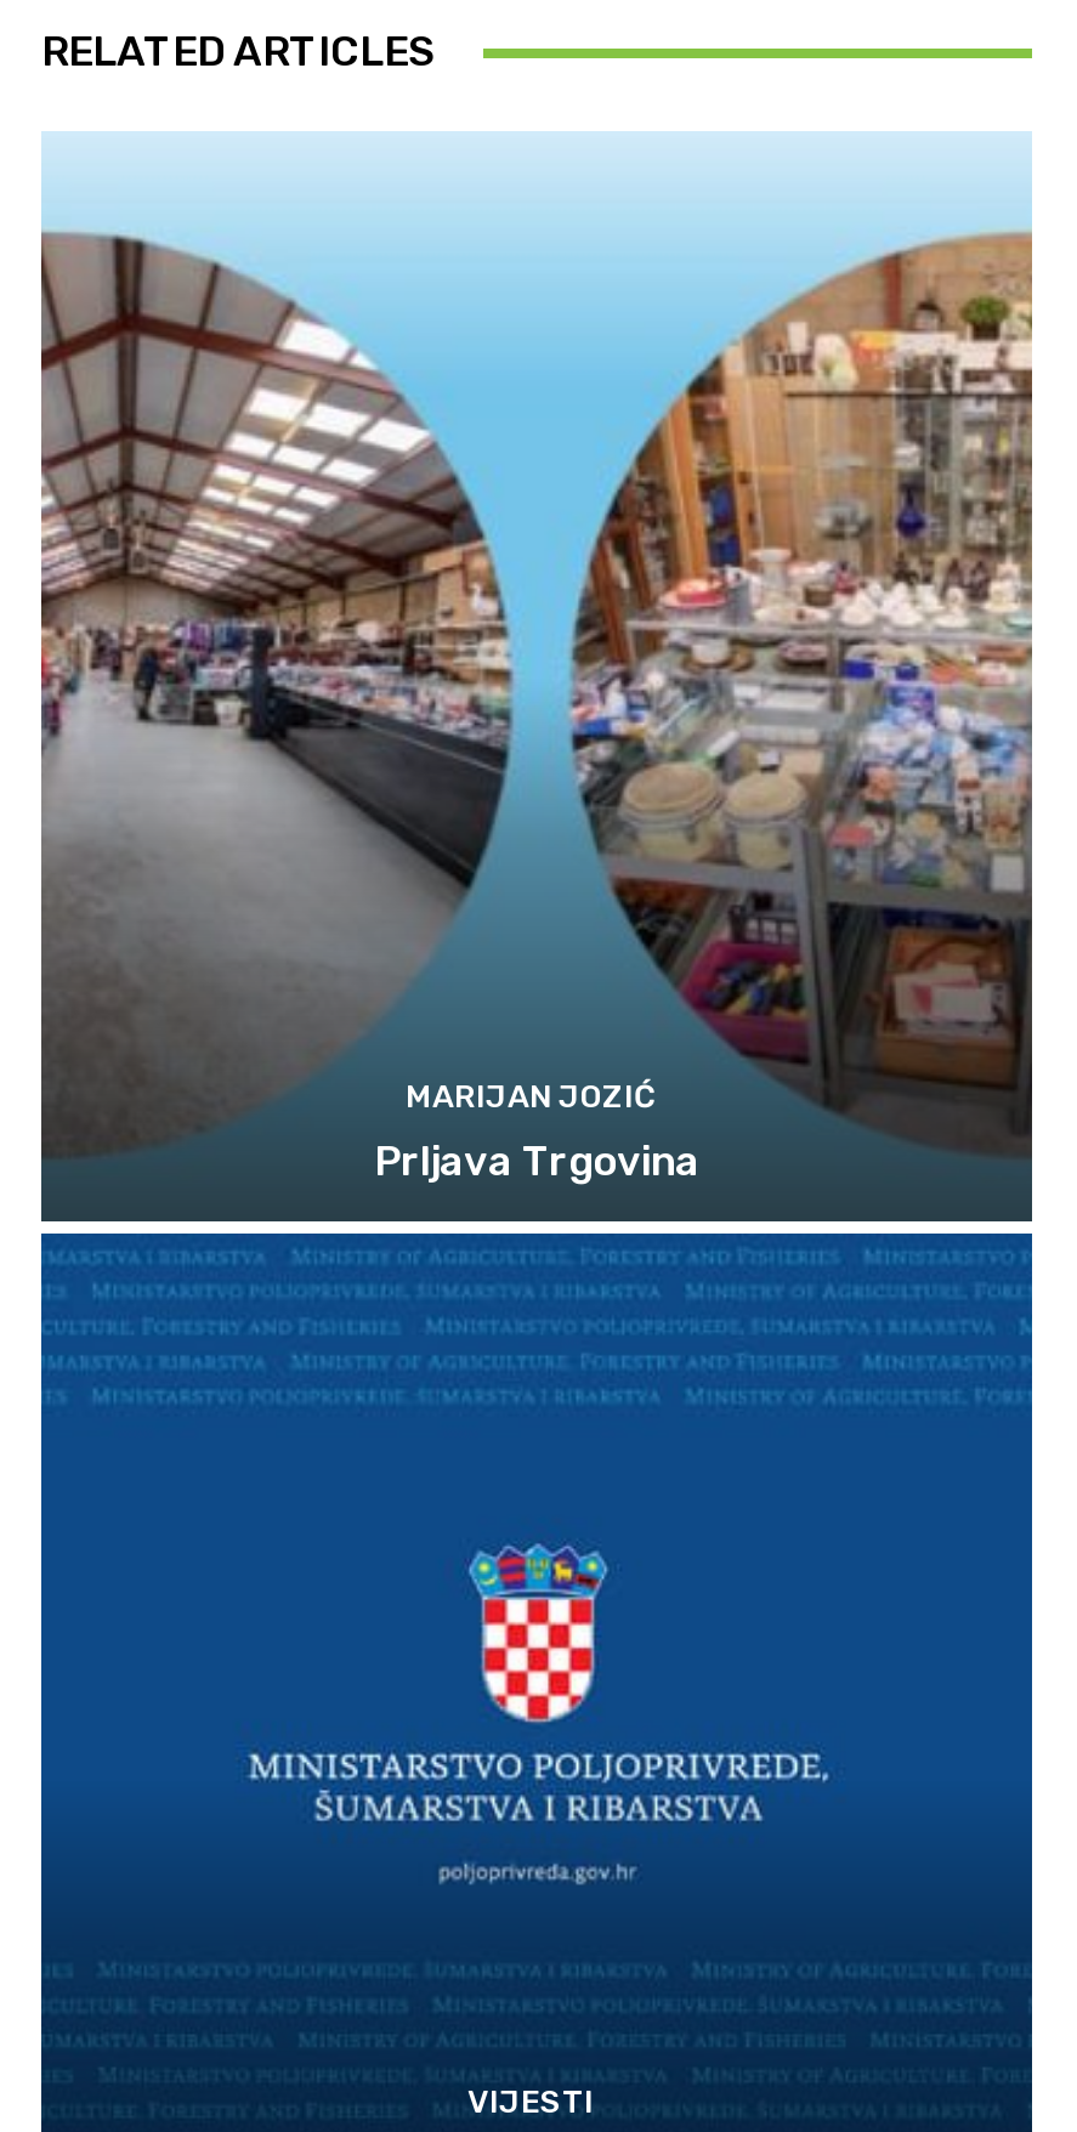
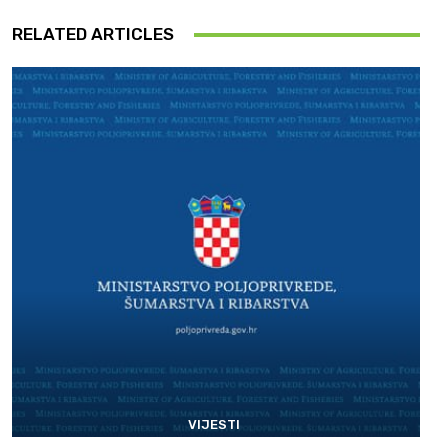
[39,131,1035,1224] [image] | MARIJAN JOZIĆ | Prljava Trgovina -> none

